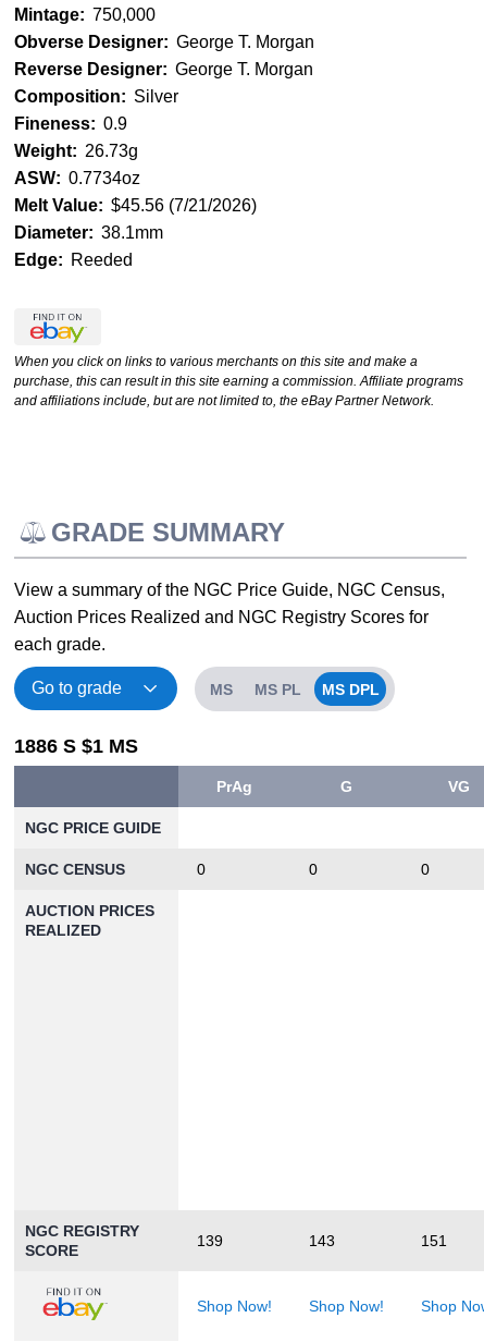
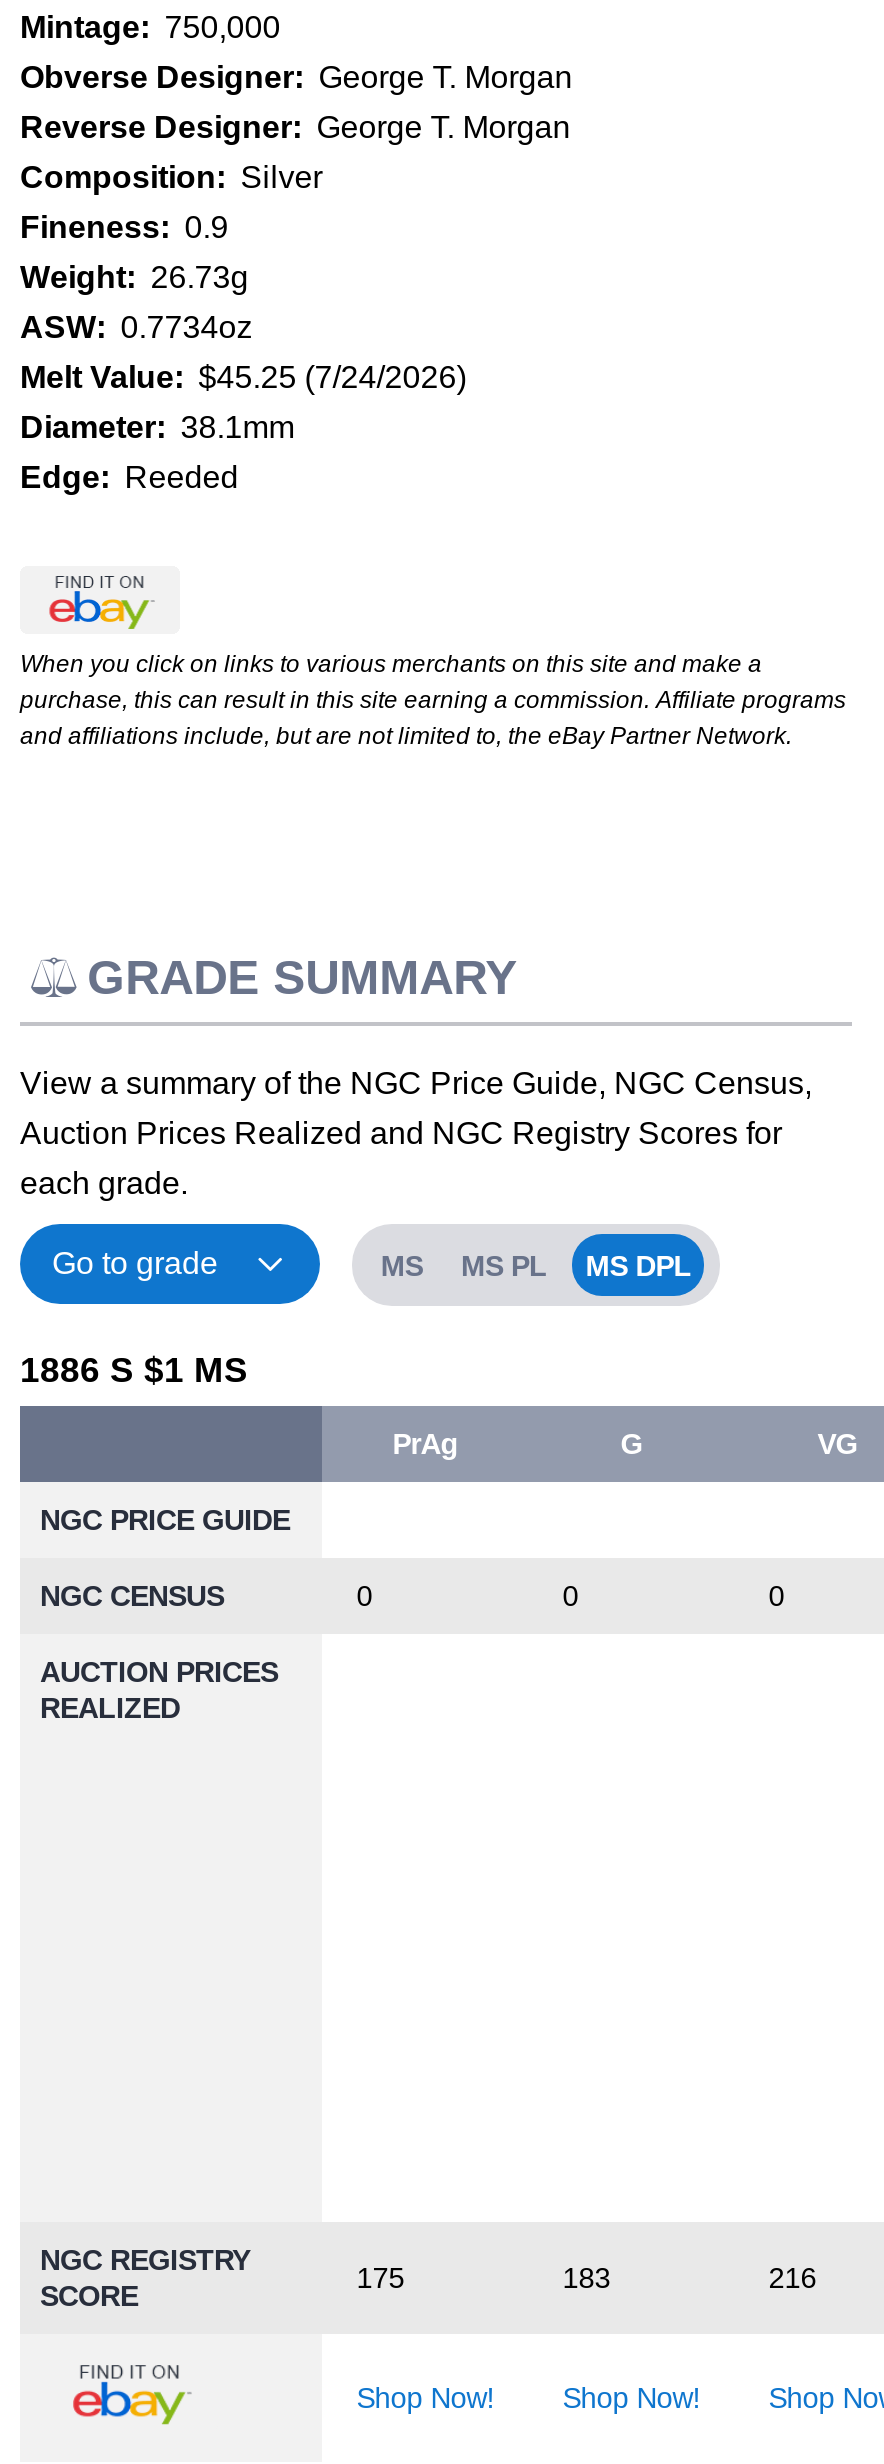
[14,196,257,214] Melt Value: $45.56 (7/21/2026) -> [20,360,466,394] Melt Value: $45.25 (7/24/2026)
[197,1231,223,1249] 139 -> [356,2261,404,2293] 175
[309,1231,335,1249] 143 -> [562,2261,610,2293] 183
[421,1231,447,1249] 151 -> [768,2261,816,2293] 216

